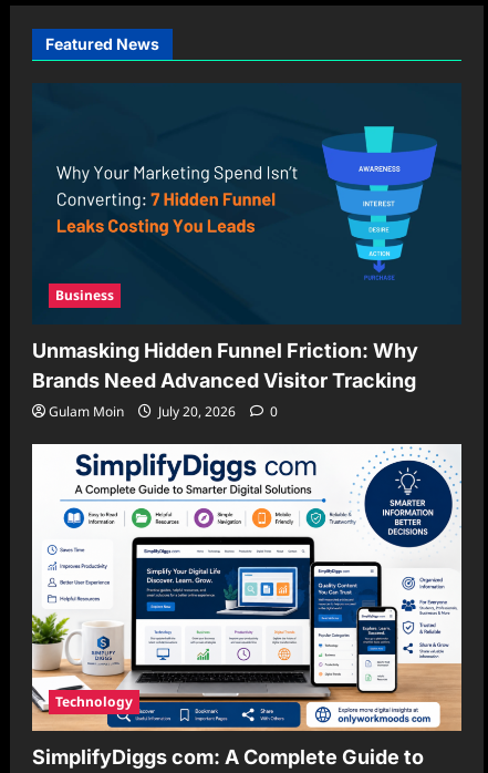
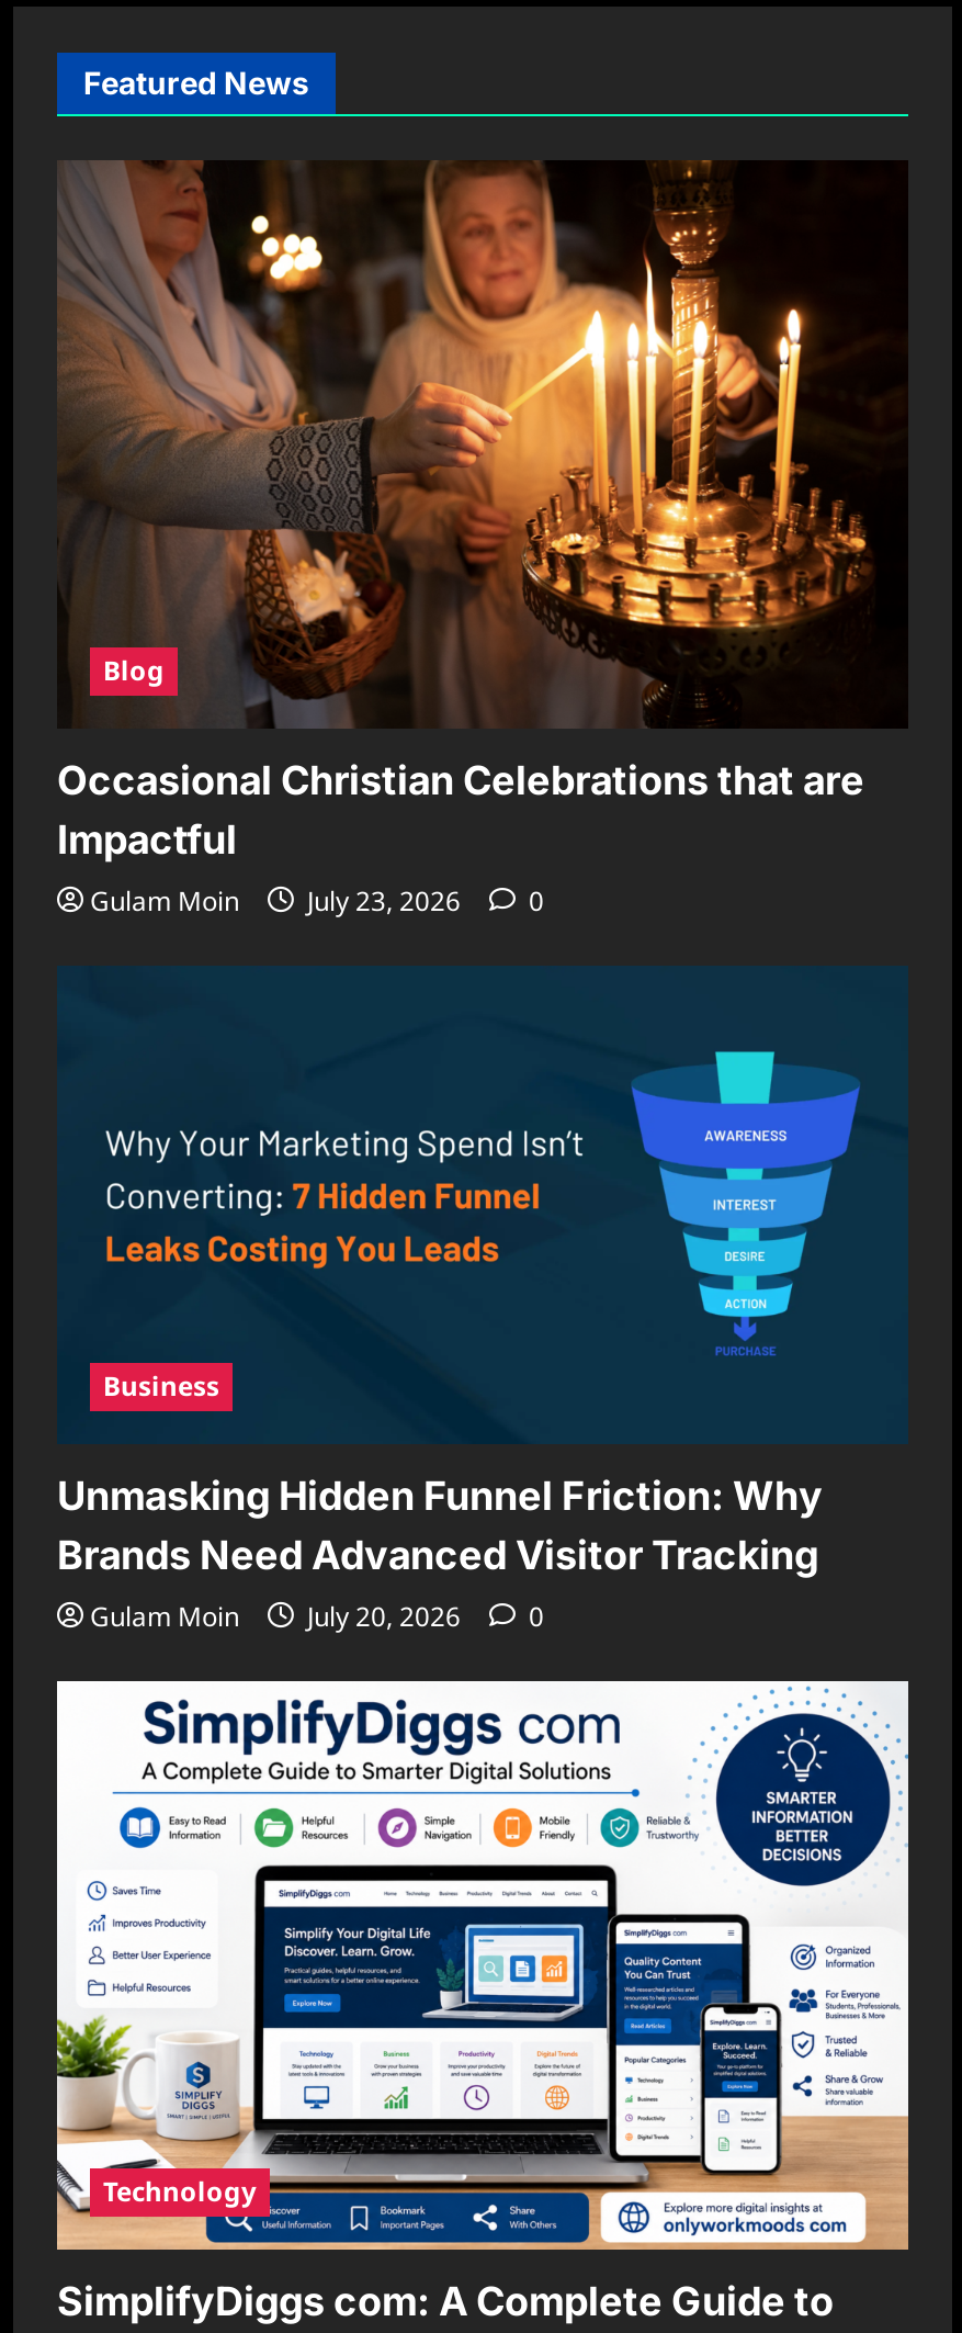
none -> [57,160,882,919] [image] | Blog | Occasional Christian Celebrations that are | Impactful | Gulam Moin | July 23, 2026 | 0

